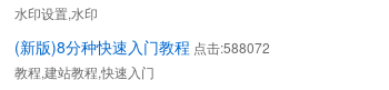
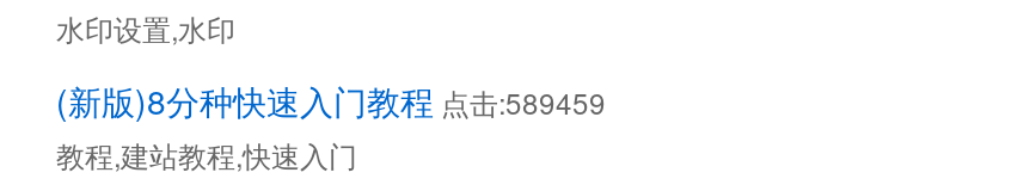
[14,36,270,58] (新版)8分种快速入门教程 点击:588072 -> [56,76,606,124] (新版)8分种快速入门教程 点击:589459

